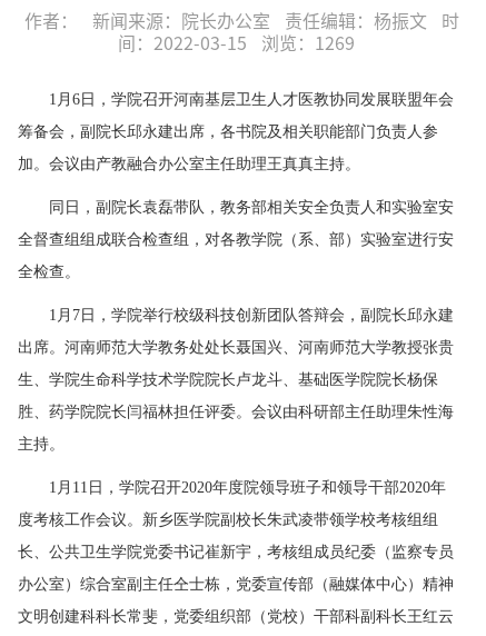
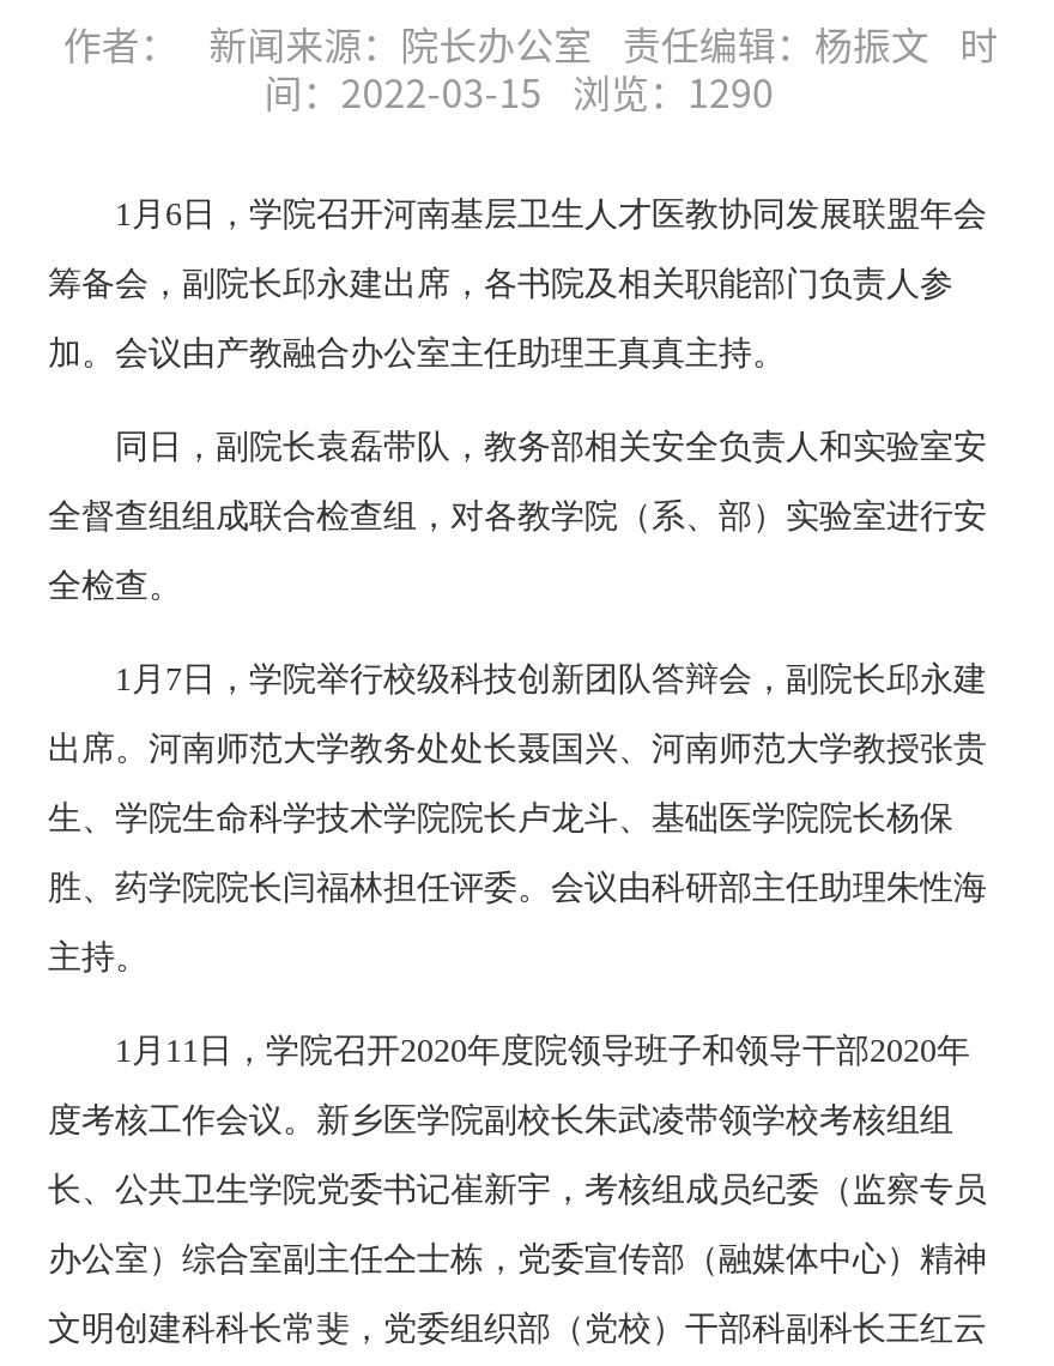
[118,34,355,52] 间：2022-03-15 浏览：1269 -> [264,74,773,113] 间：2022-03-15 浏览：1290

